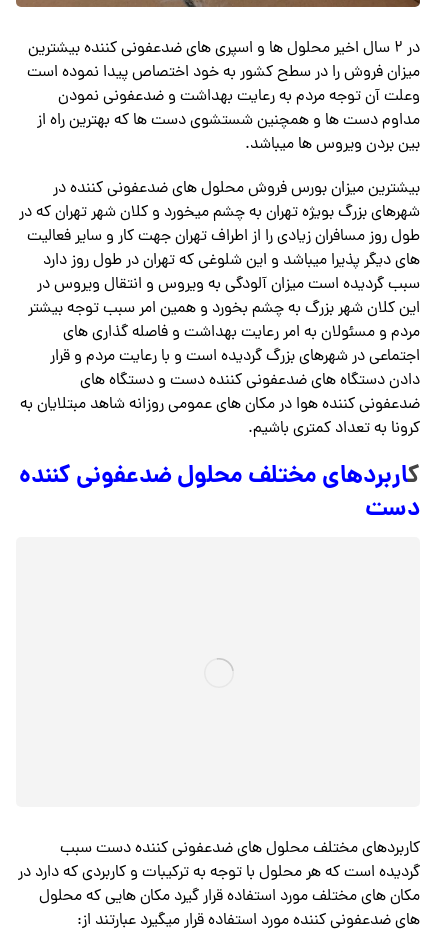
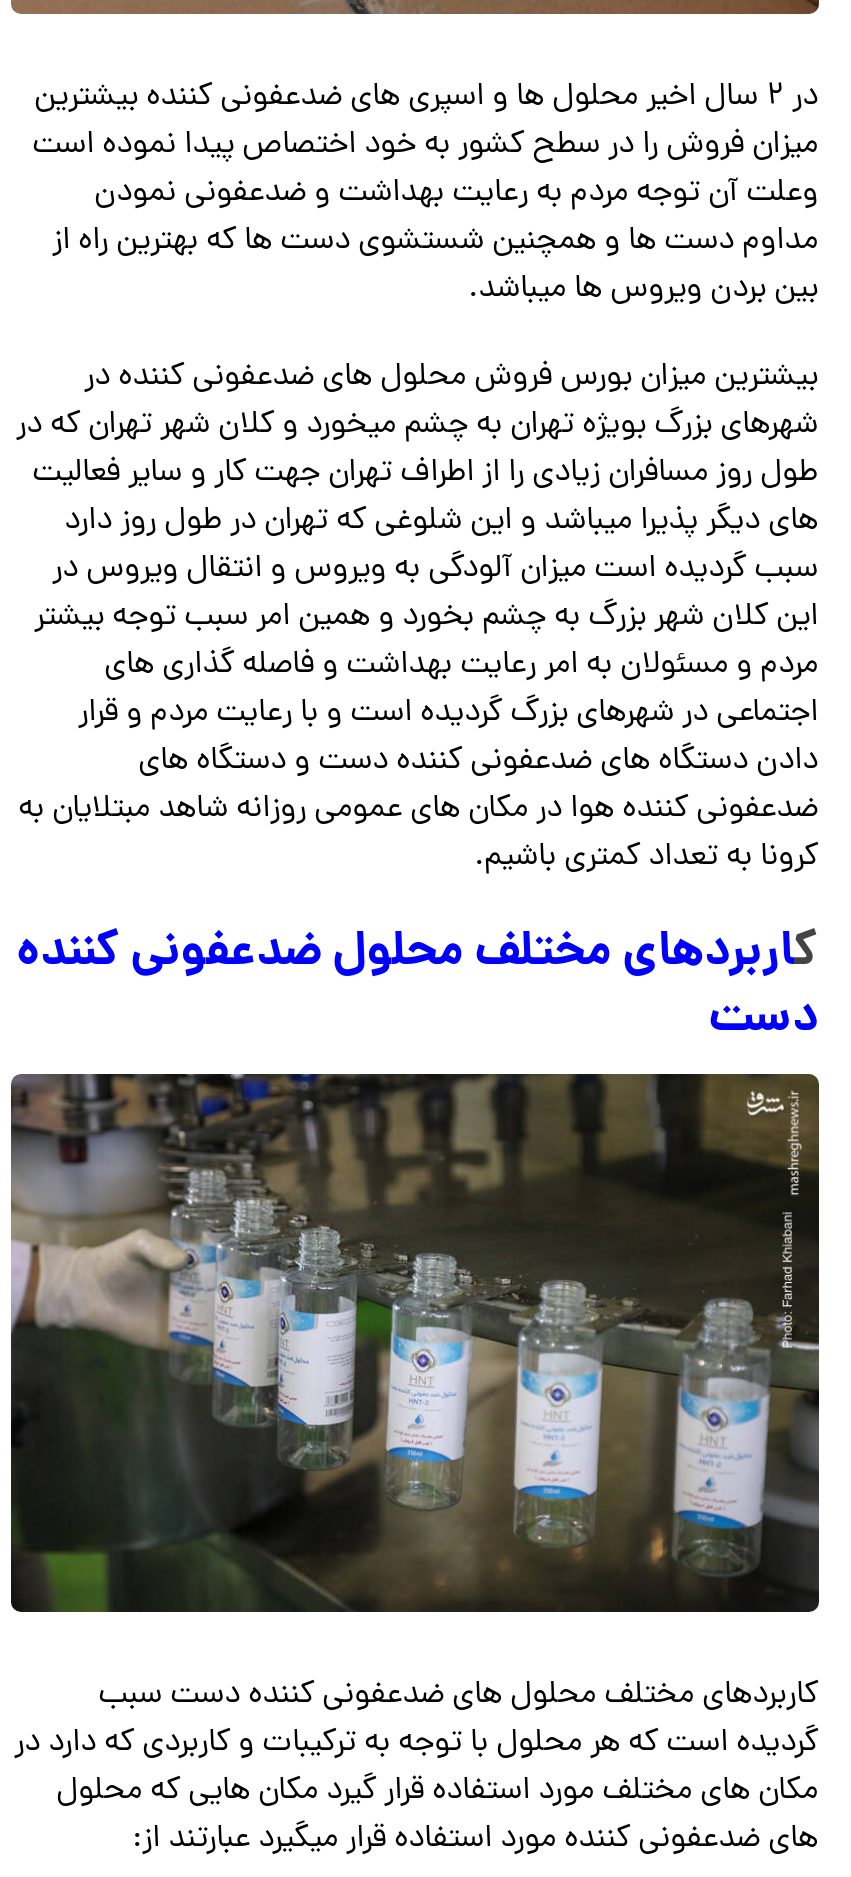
none -> [9,1072,821,1614] [image]

